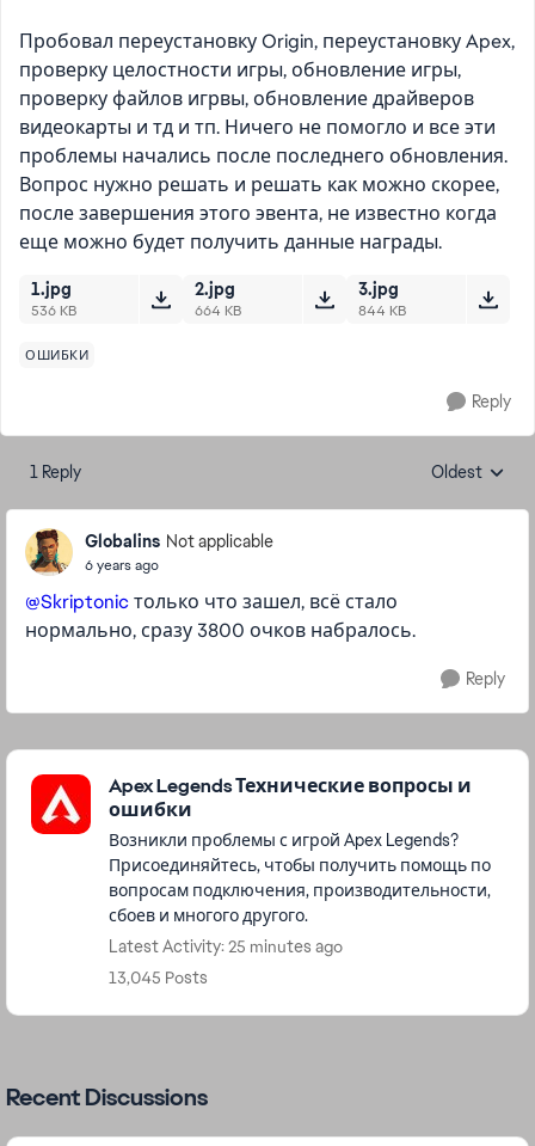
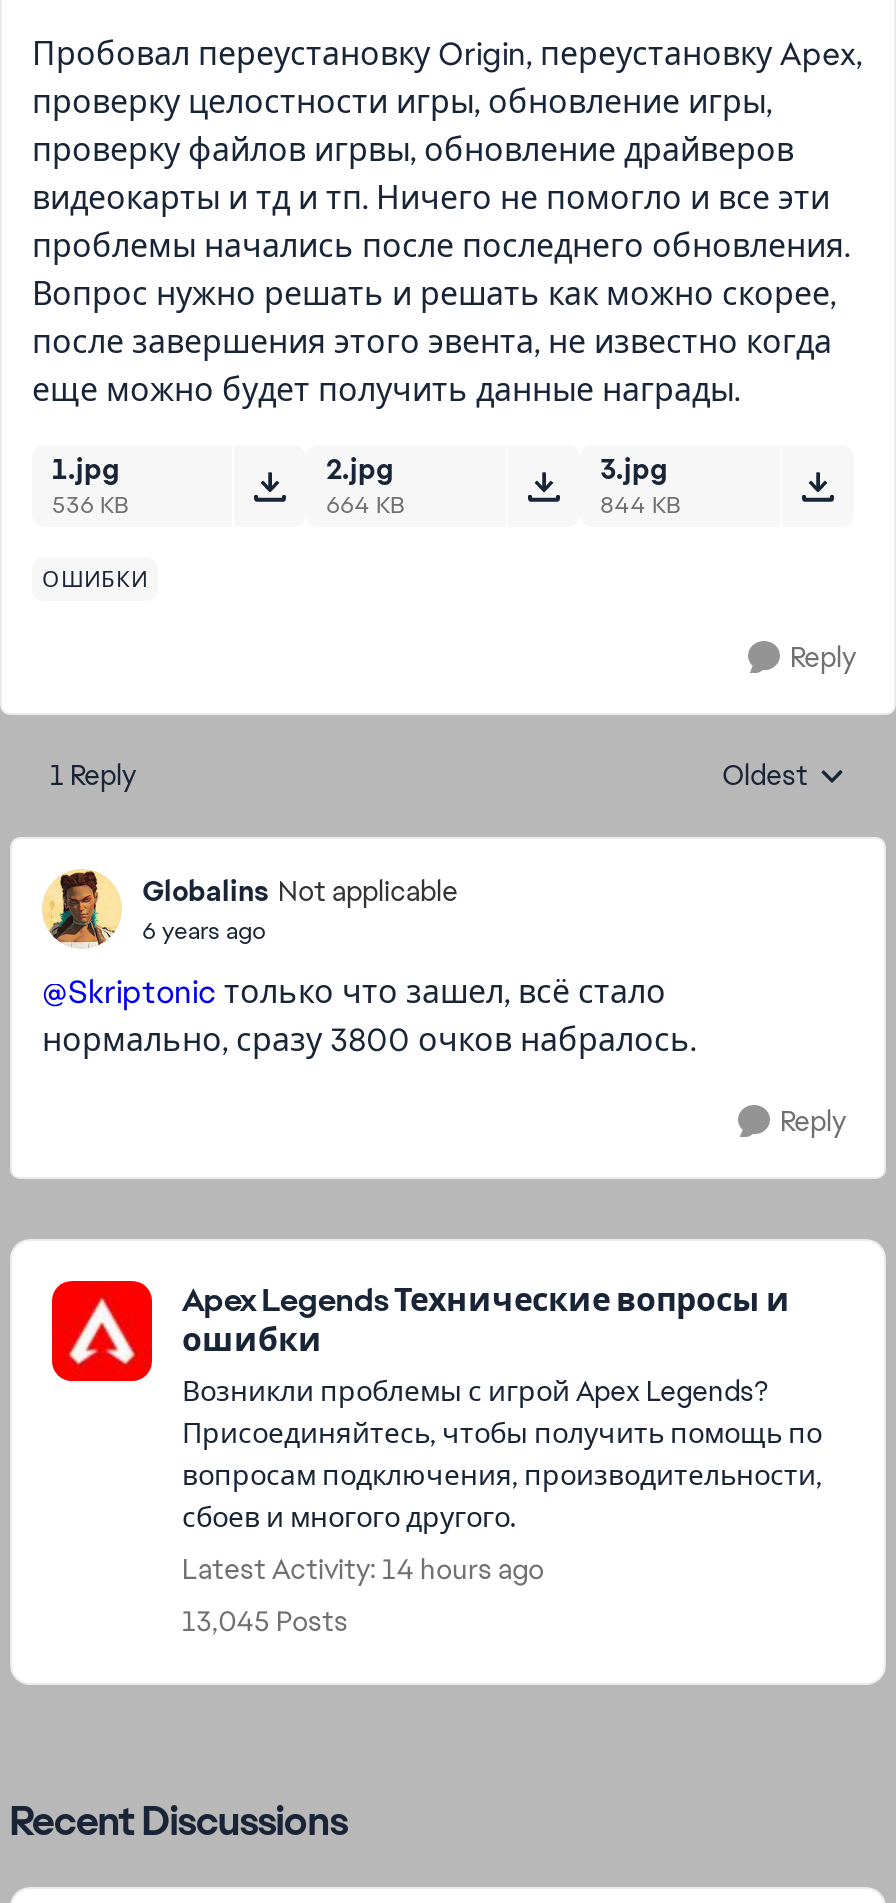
[109,936,343,957] Latest Activity: 25 minutes ago -> [182,1551,544,1587] Latest Activity: 14 hours ago

